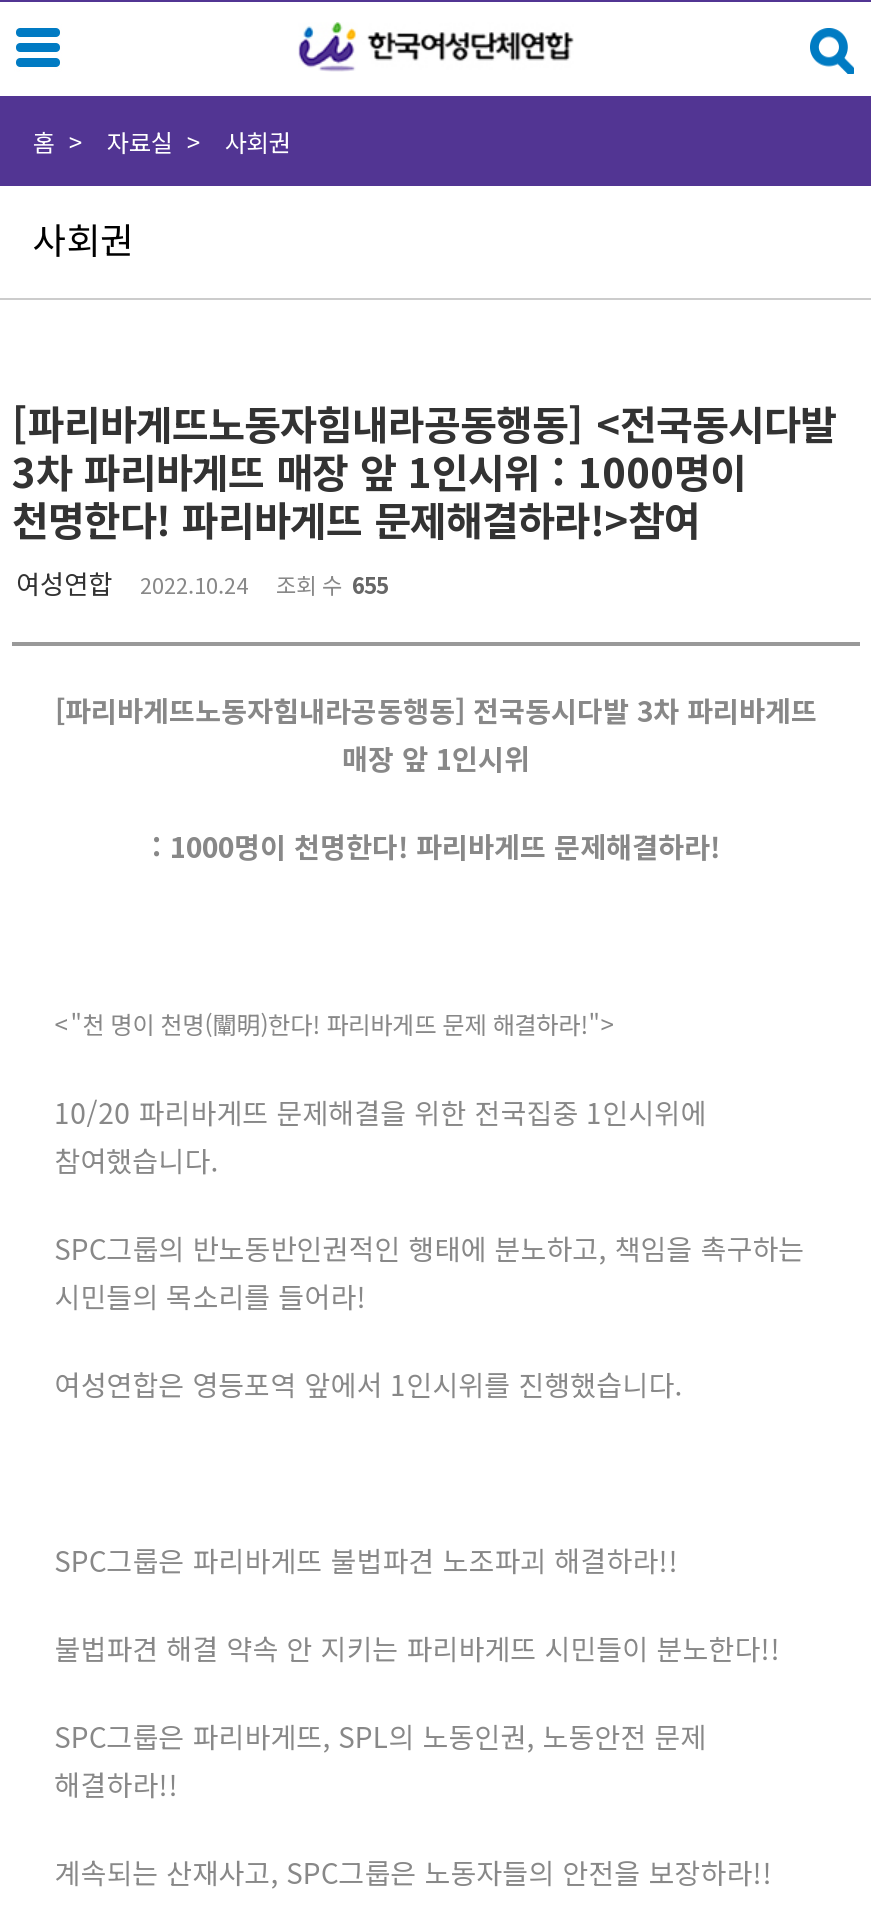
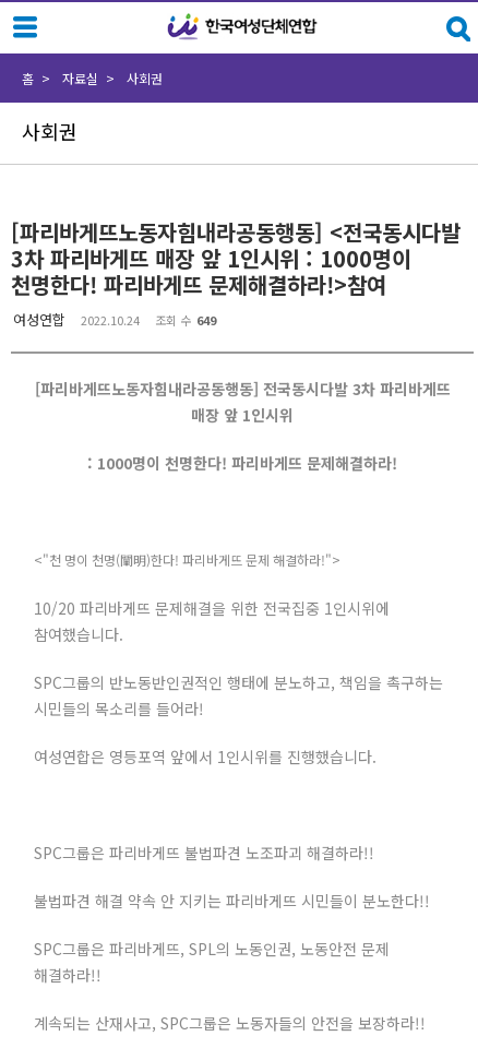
[16,564,388,602] 여성연합 2022.10.24 조회 수 655 -> [13,309,216,330] 여성연합 2022.10.24 조회 수 649

